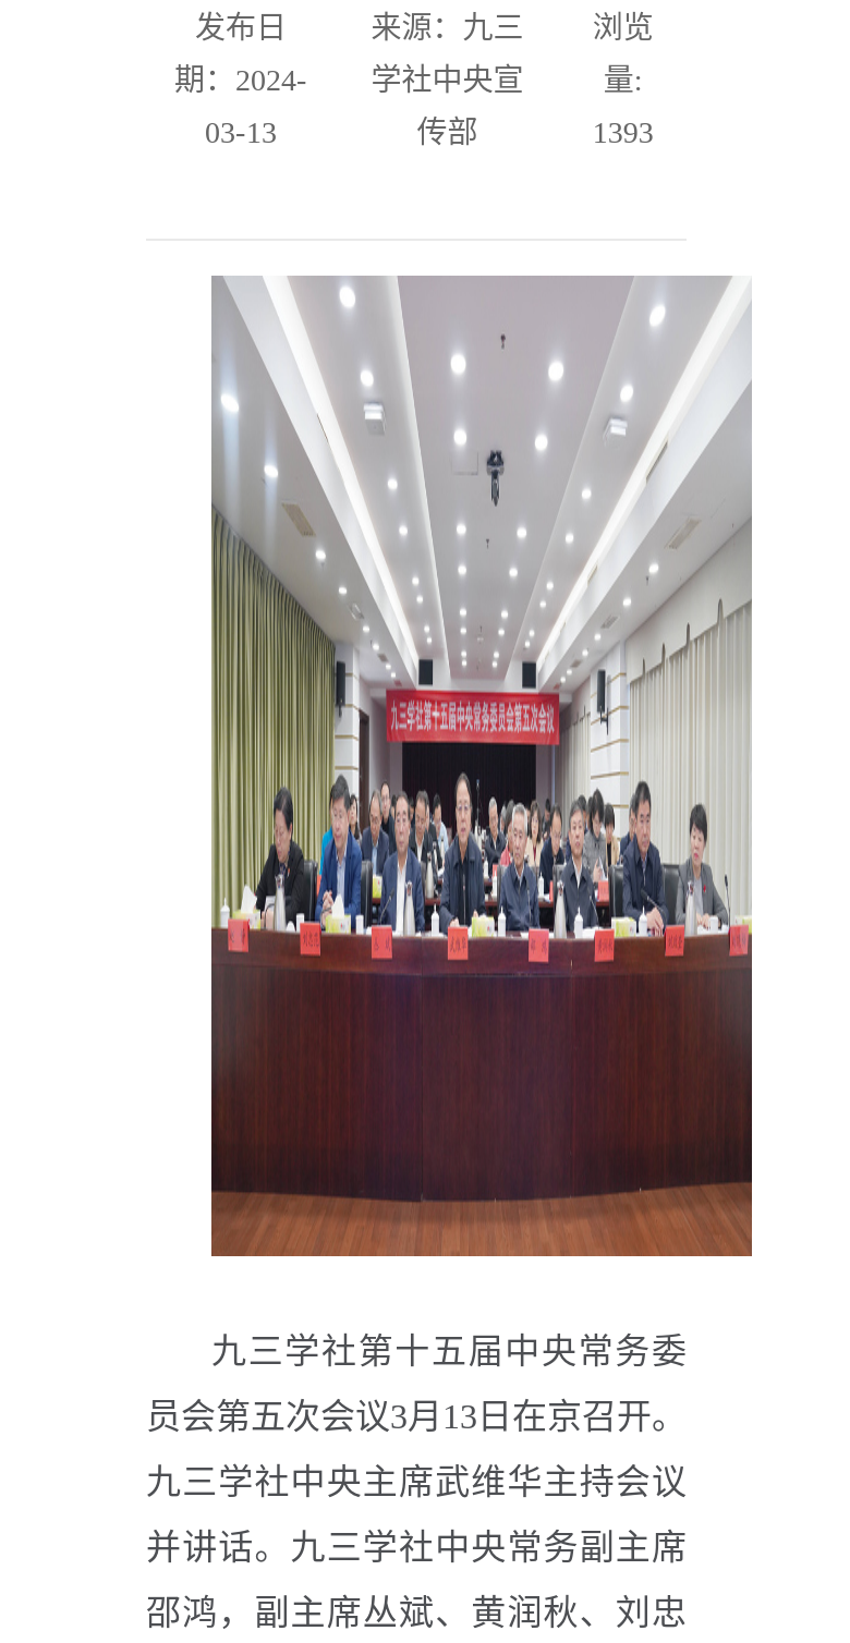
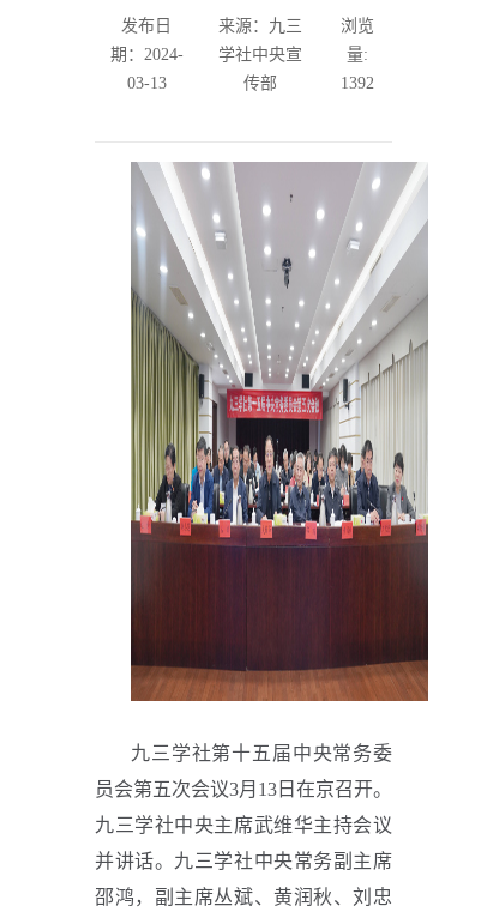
[592,119,653,151] 1393 -> [340,76,374,93] 1392

